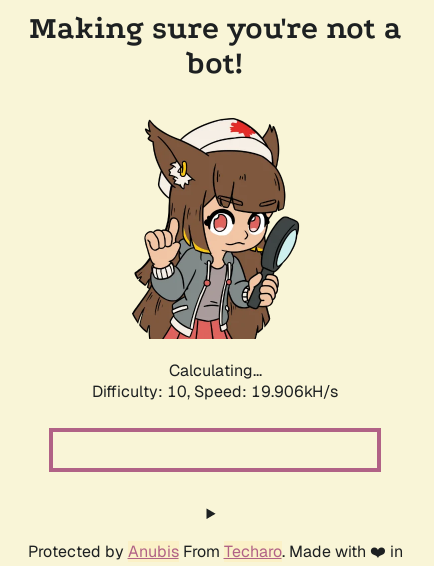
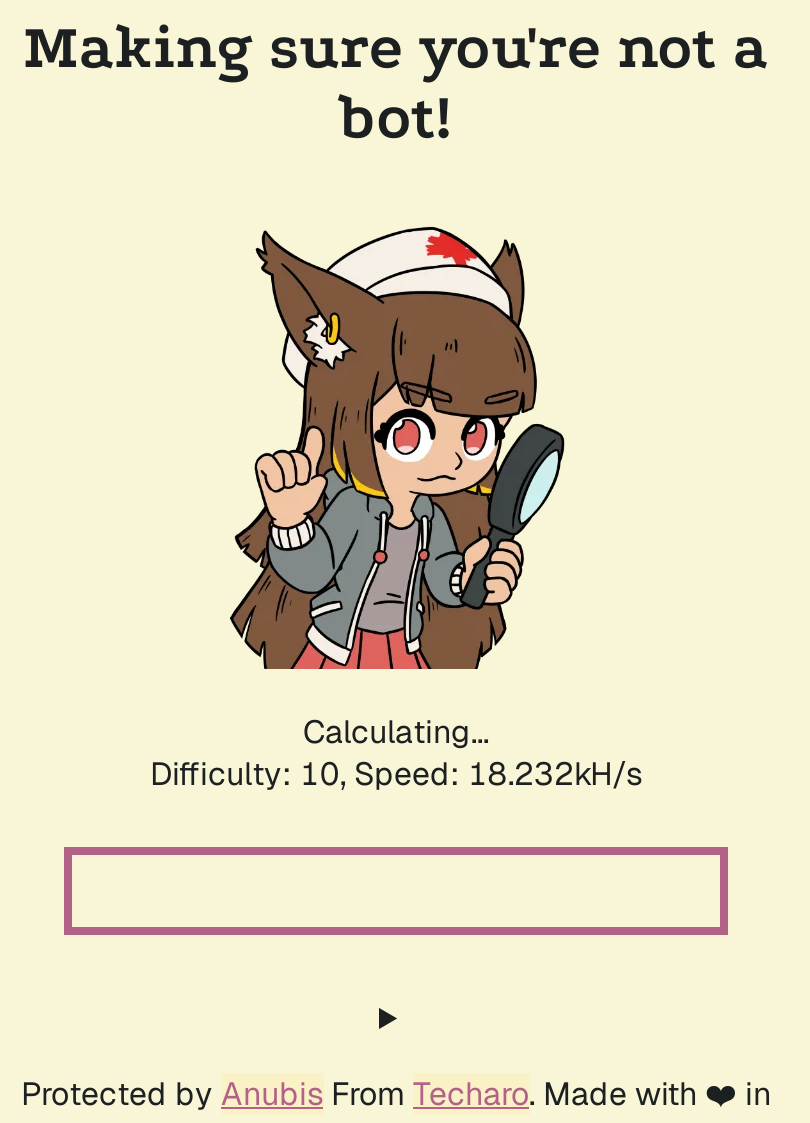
[92,381,338,402] Difficulty: 10, Speed: 19.906kH/s -> [150,753,642,795] Difficulty: 10, Speed: 18.232kH/s

